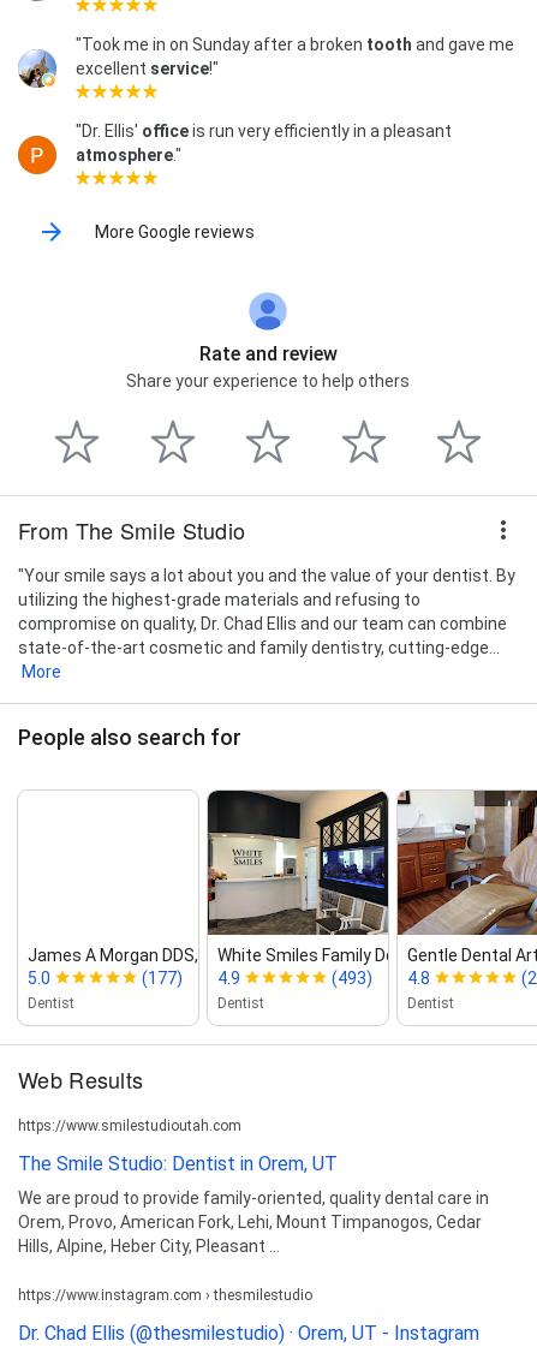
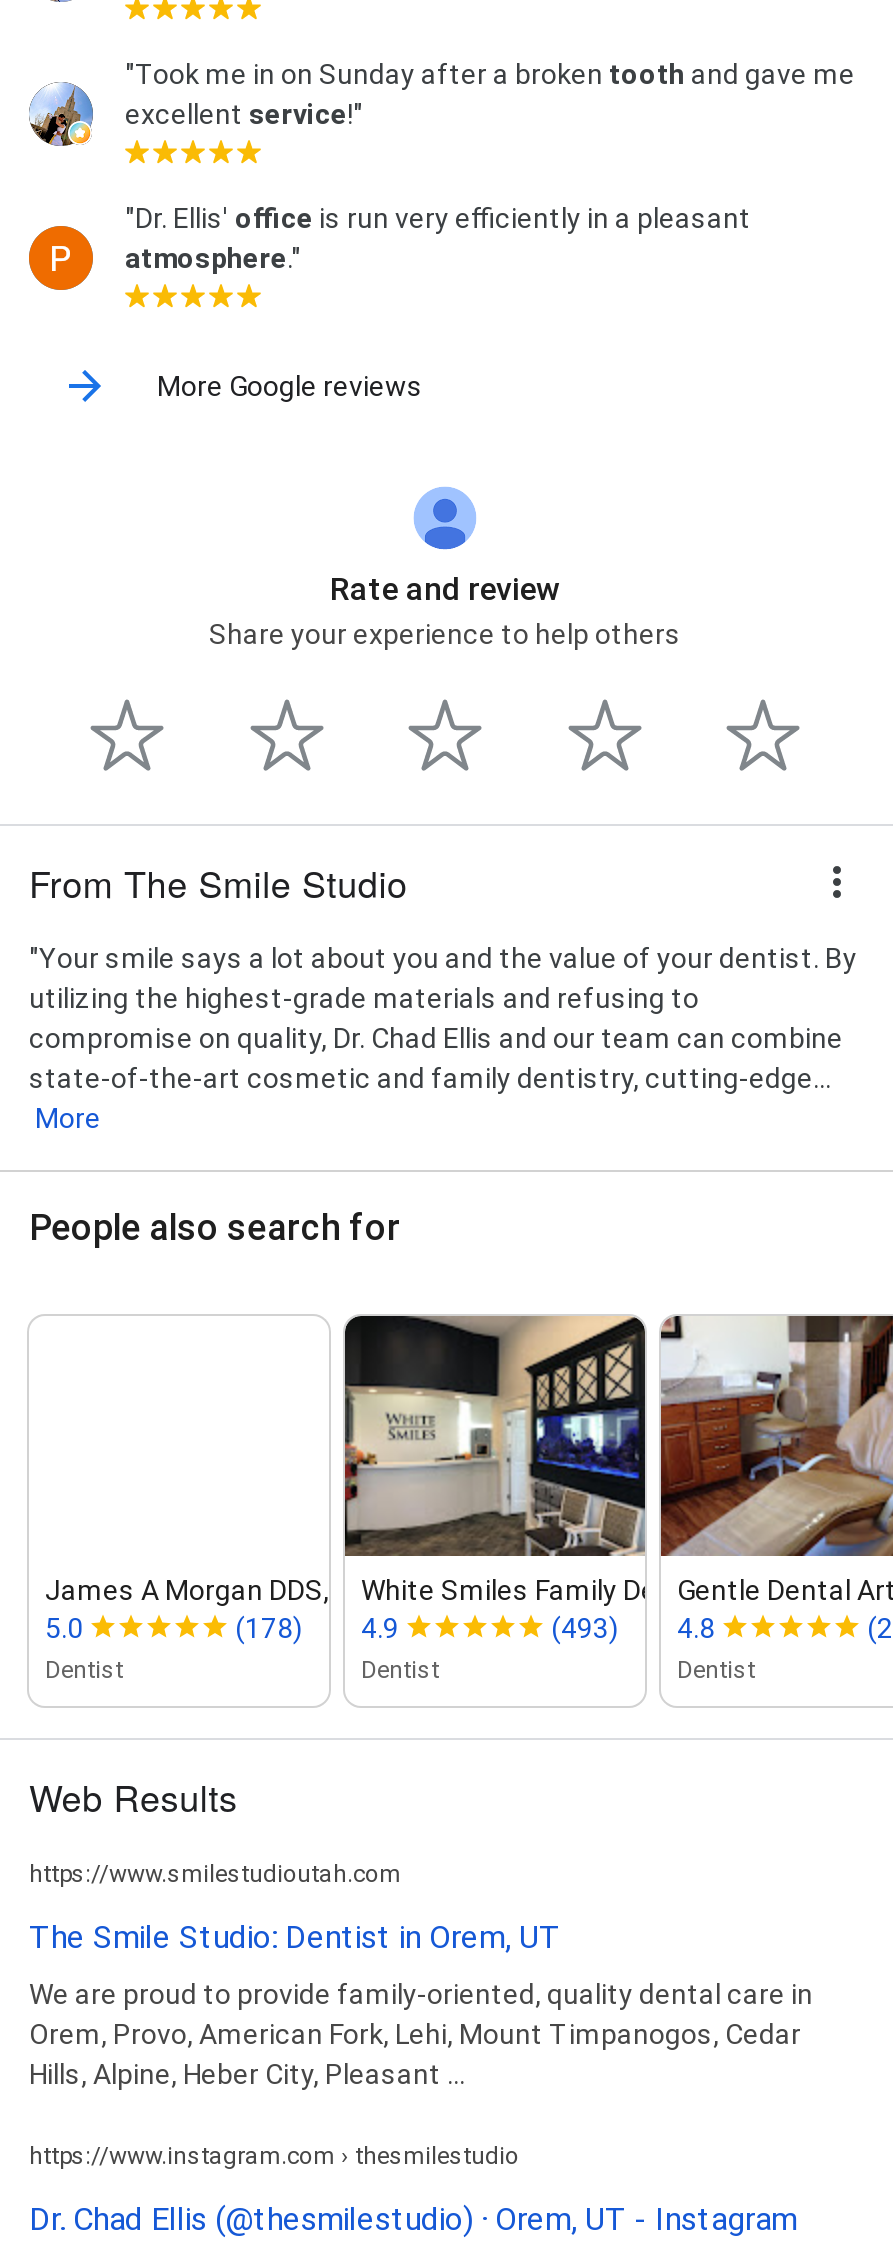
[142,968,240,987] (177) 4.9 -> [235,1611,399,1643] (178) 4.9

